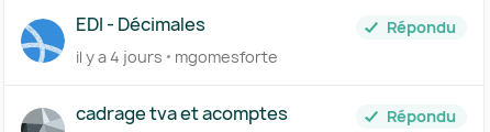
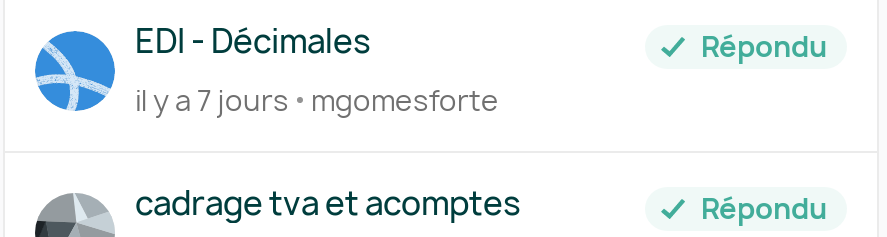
[76,46,278,67] il y a 4 jours mgomesforte -> [135,81,499,119] il y a 7 jours mgomesforte

